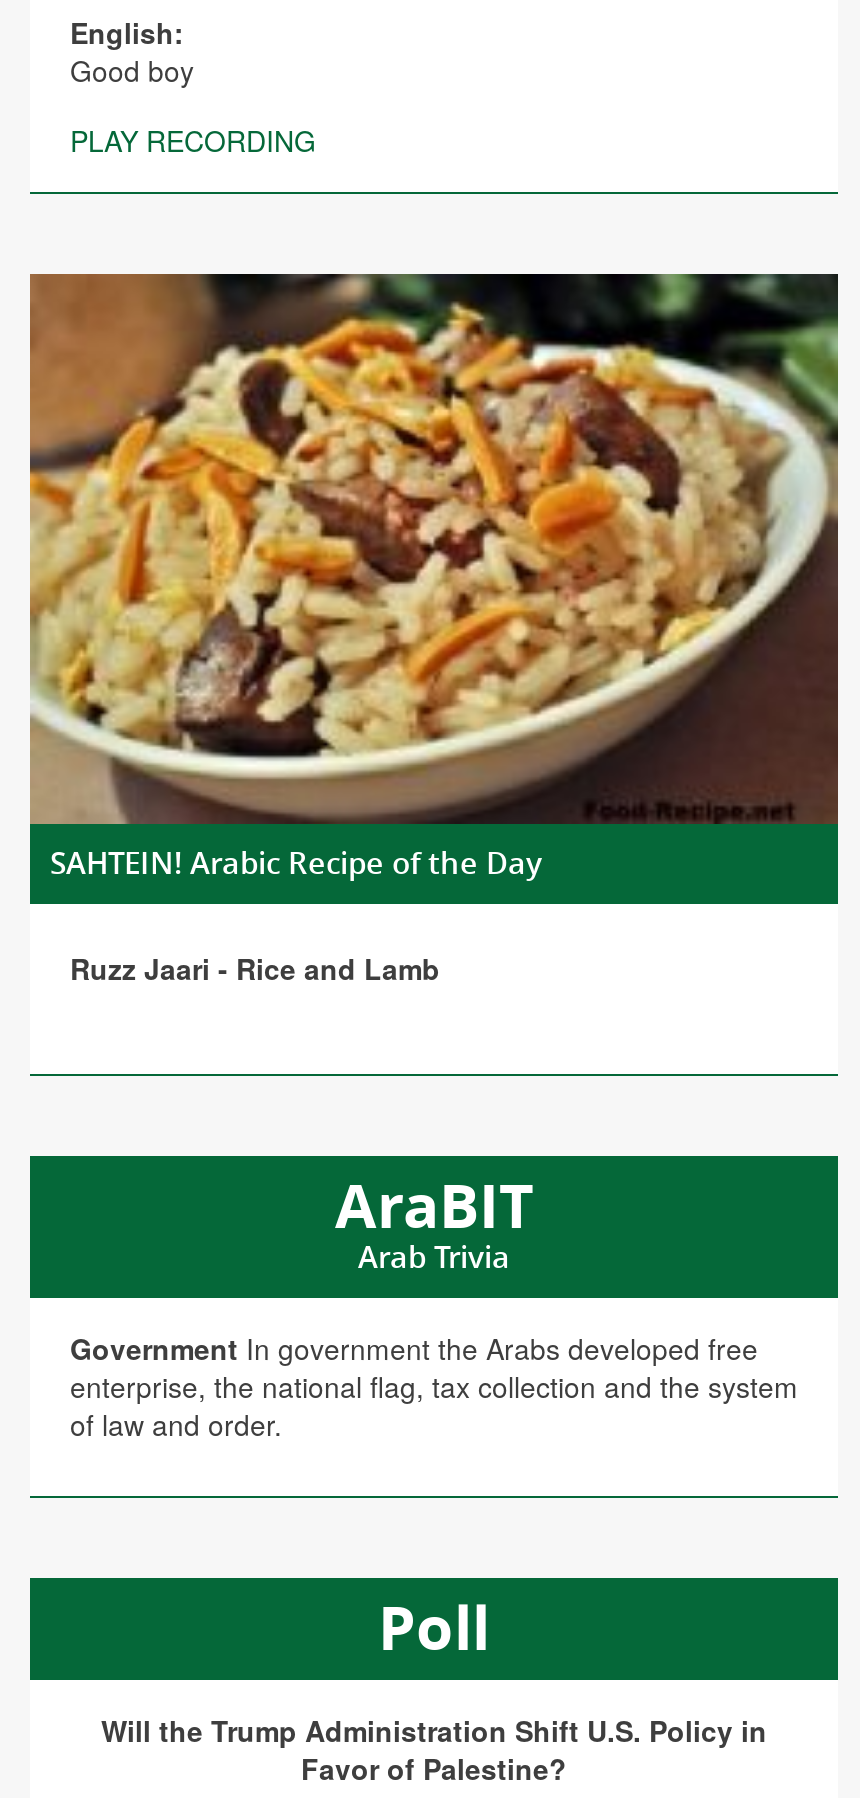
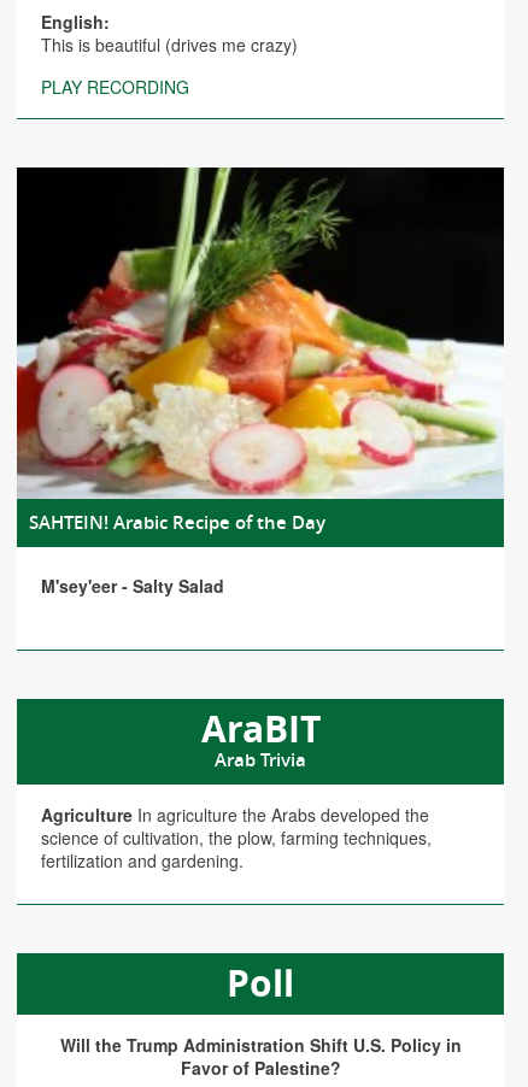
[70,51,194,91] Good boy -> [41,33,298,57] This is beautiful (drives me crazy)
[28,272,840,826] [image] -> [16,166,505,500] [image]
[70,948,440,988] Ruzz Jaari - Rice and Lamb -> [41,574,224,598] M'sey'eer - Salty Salad
[70,1328,798,1444] Government In government the Arabs developed free | enterprise, the national flag, tax collection and the system | of law and order. -> [41,803,432,872] Agriculture In agriculture the Arabs developed the | science of cultivation, the plow, farming techniques, | fertilization and gardening.

